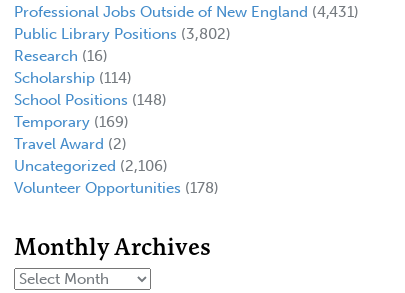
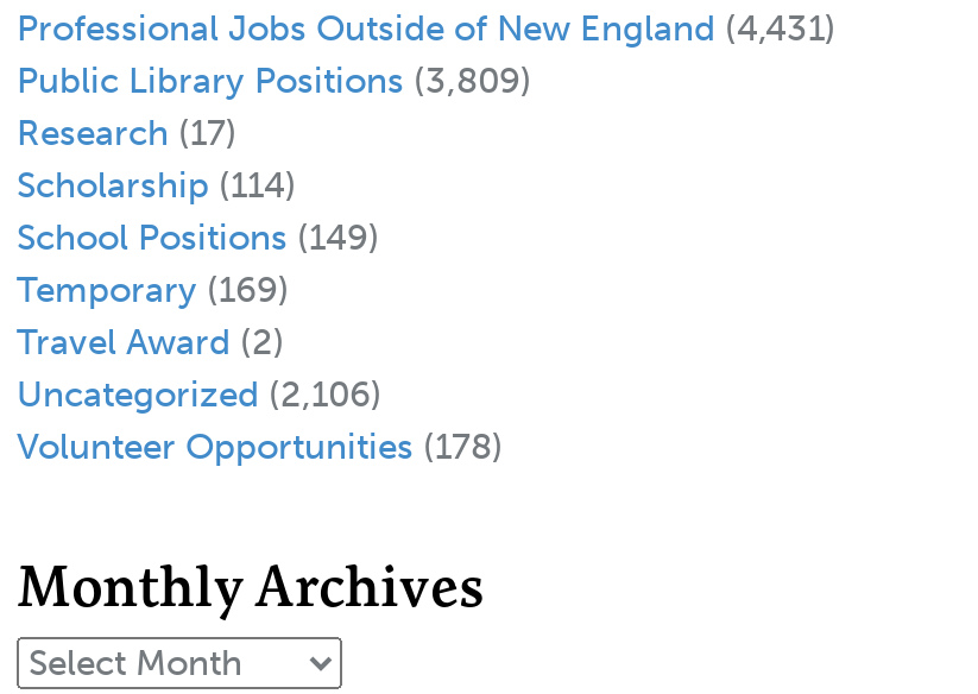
[14,25,231,43] Public Library Positions (3,802) -> [17,60,532,103] Public Library Positions (3,809)
[14,47,108,65] Research (16) -> [17,112,238,155] Research (17)
[14,91,167,109] School Positions (148) -> [17,217,380,260] School Positions (149)

